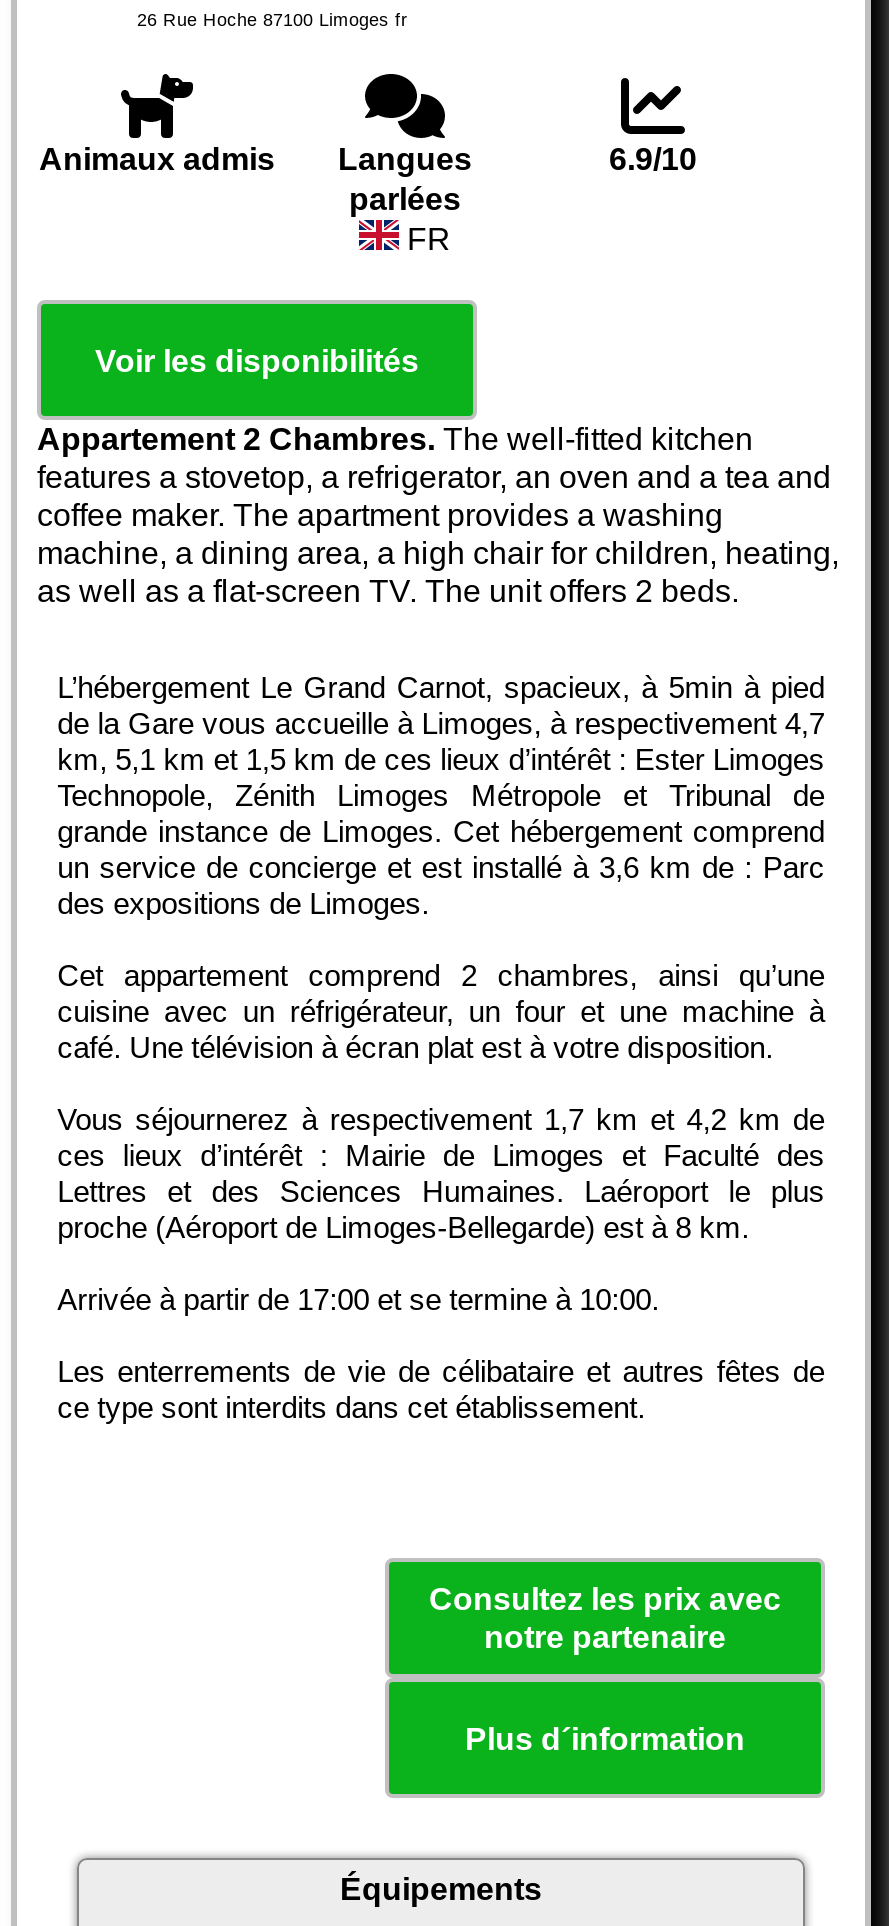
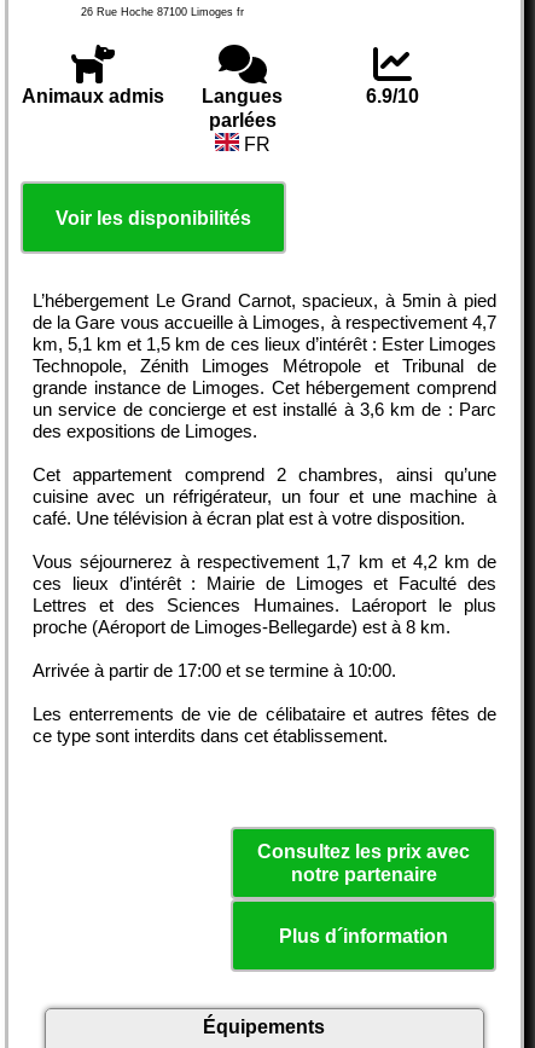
[37,422,839,608] Appartement 2 Chambres. The well-fitted kitchen | features a stovetop, a refrigerator, an oven and a tea and | coffee maker. The apartment provides a washing | machine, a dining area, a high chair for children, heating, | as well as a flat-screen TV. The unit offers 2 beds. -> none

